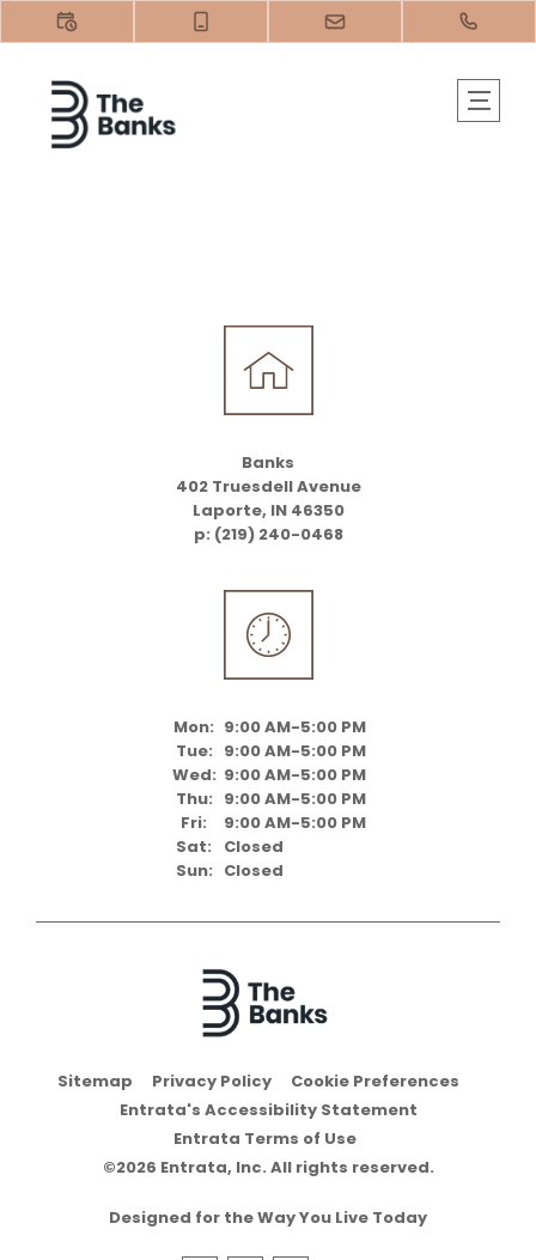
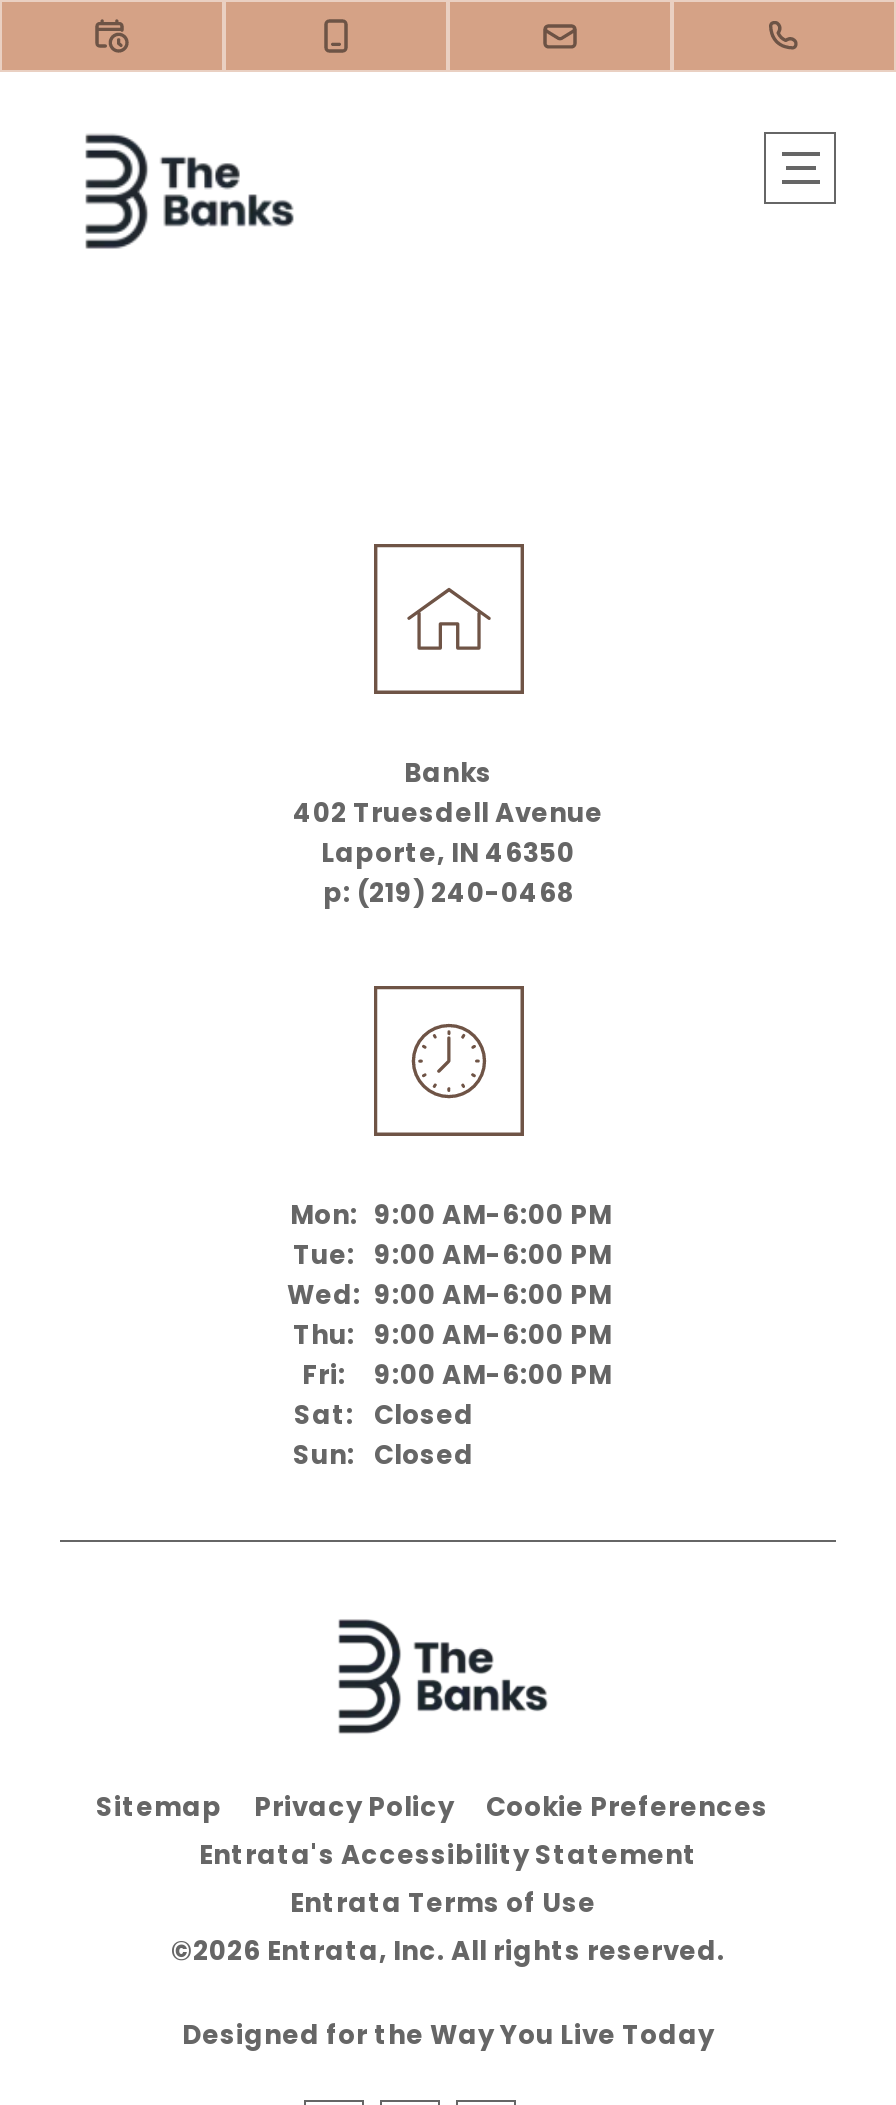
[173,716,366,738] Mon: 9:00 AM-5:00 PM -> [290,1196,612,1234] Mon: 9:00 AM-6:00 PM
[175,739,366,762] Tue: 9:00 AM-5:00 PM -> [293,1236,612,1274] Tue: 9:00 AM-6:00 PM
[172,763,366,786] Wed: 9:00 AM-5:00 PM -> [287,1276,612,1314] Wed: 9:00 AM-6:00 PM
[175,787,366,810] Thu: 9:00 AM-5:00 PM -> [293,1316,612,1354] Thu: 9:00 AM-6:00 PM
[181,811,366,834] Fri: 9:00 AM-5:00 PM -> [302,1356,612,1394] Fri: 9:00 AM-6:00 PM

